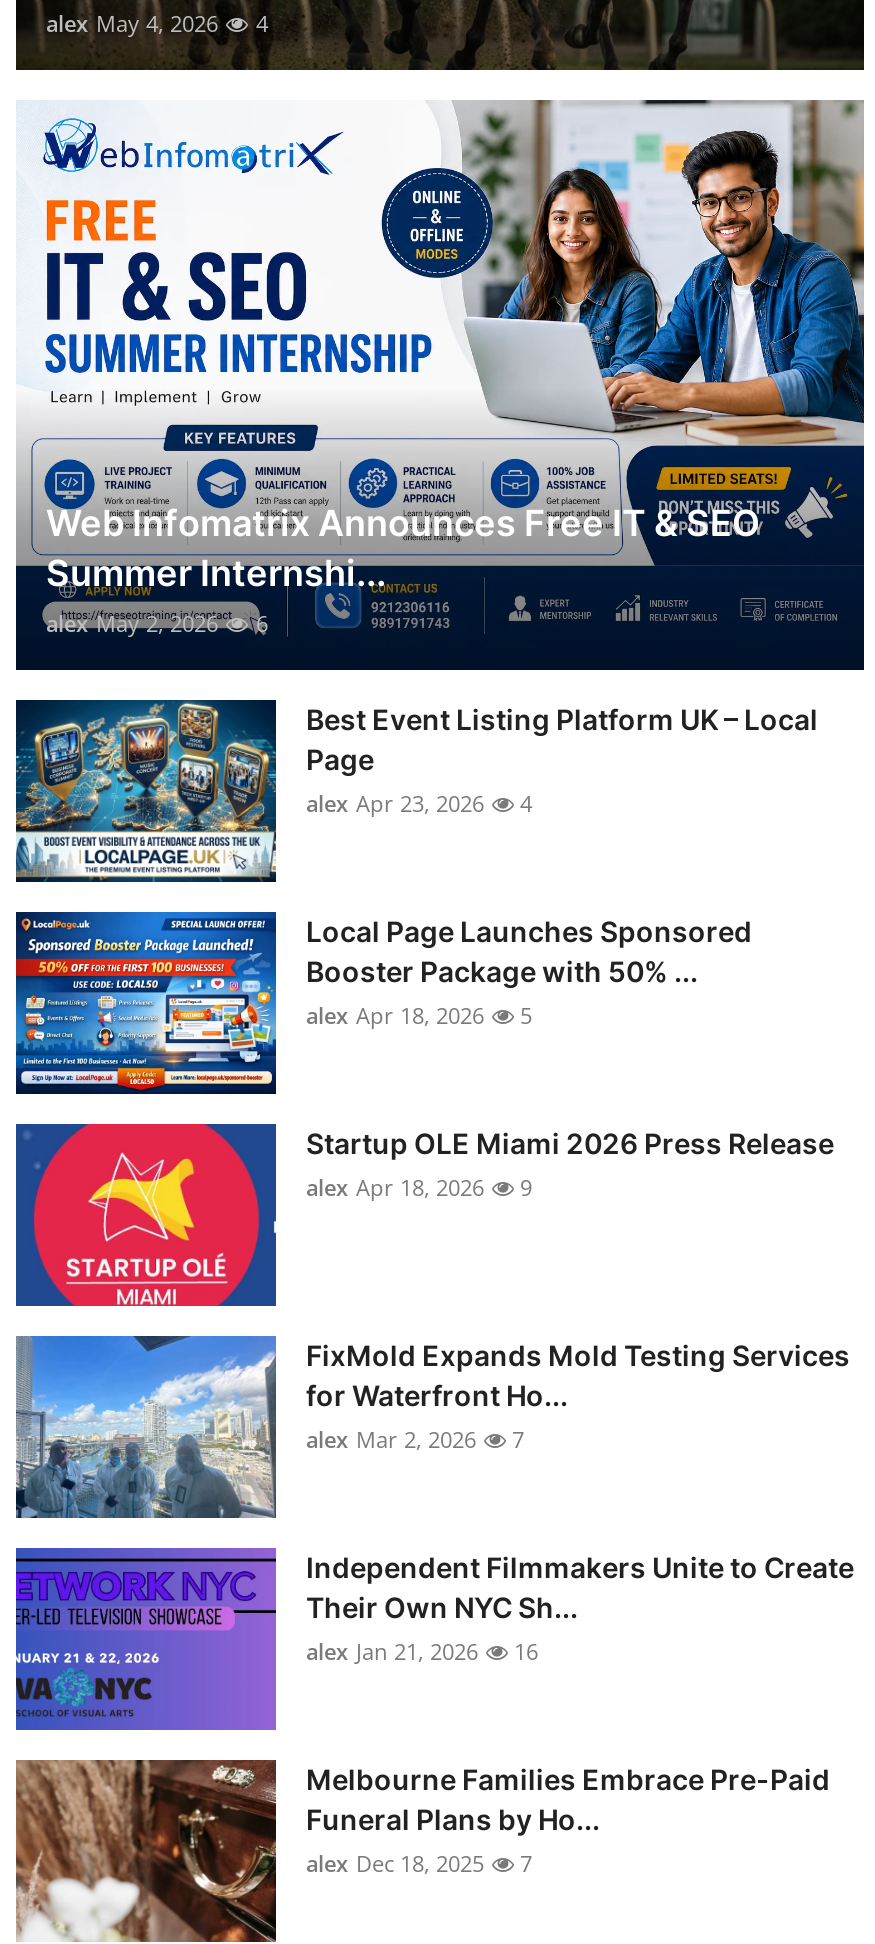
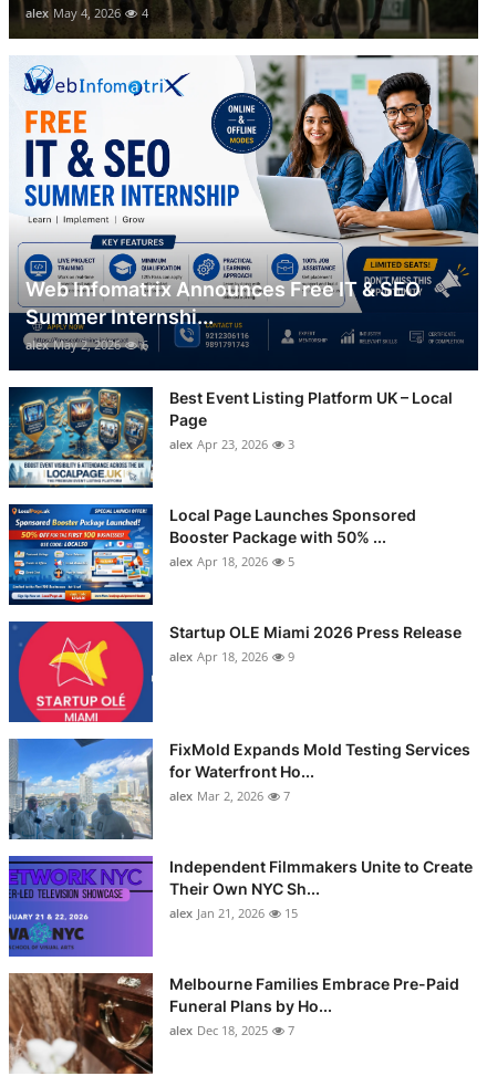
[306,788,532,818] alex Apr 23, 2026 4 -> [169,436,294,452] alex Apr 23, 2026 3
[306,1636,538,1666] alex Jan 21, 2026 16 -> [169,905,298,921] alex Jan 21, 2026 15

